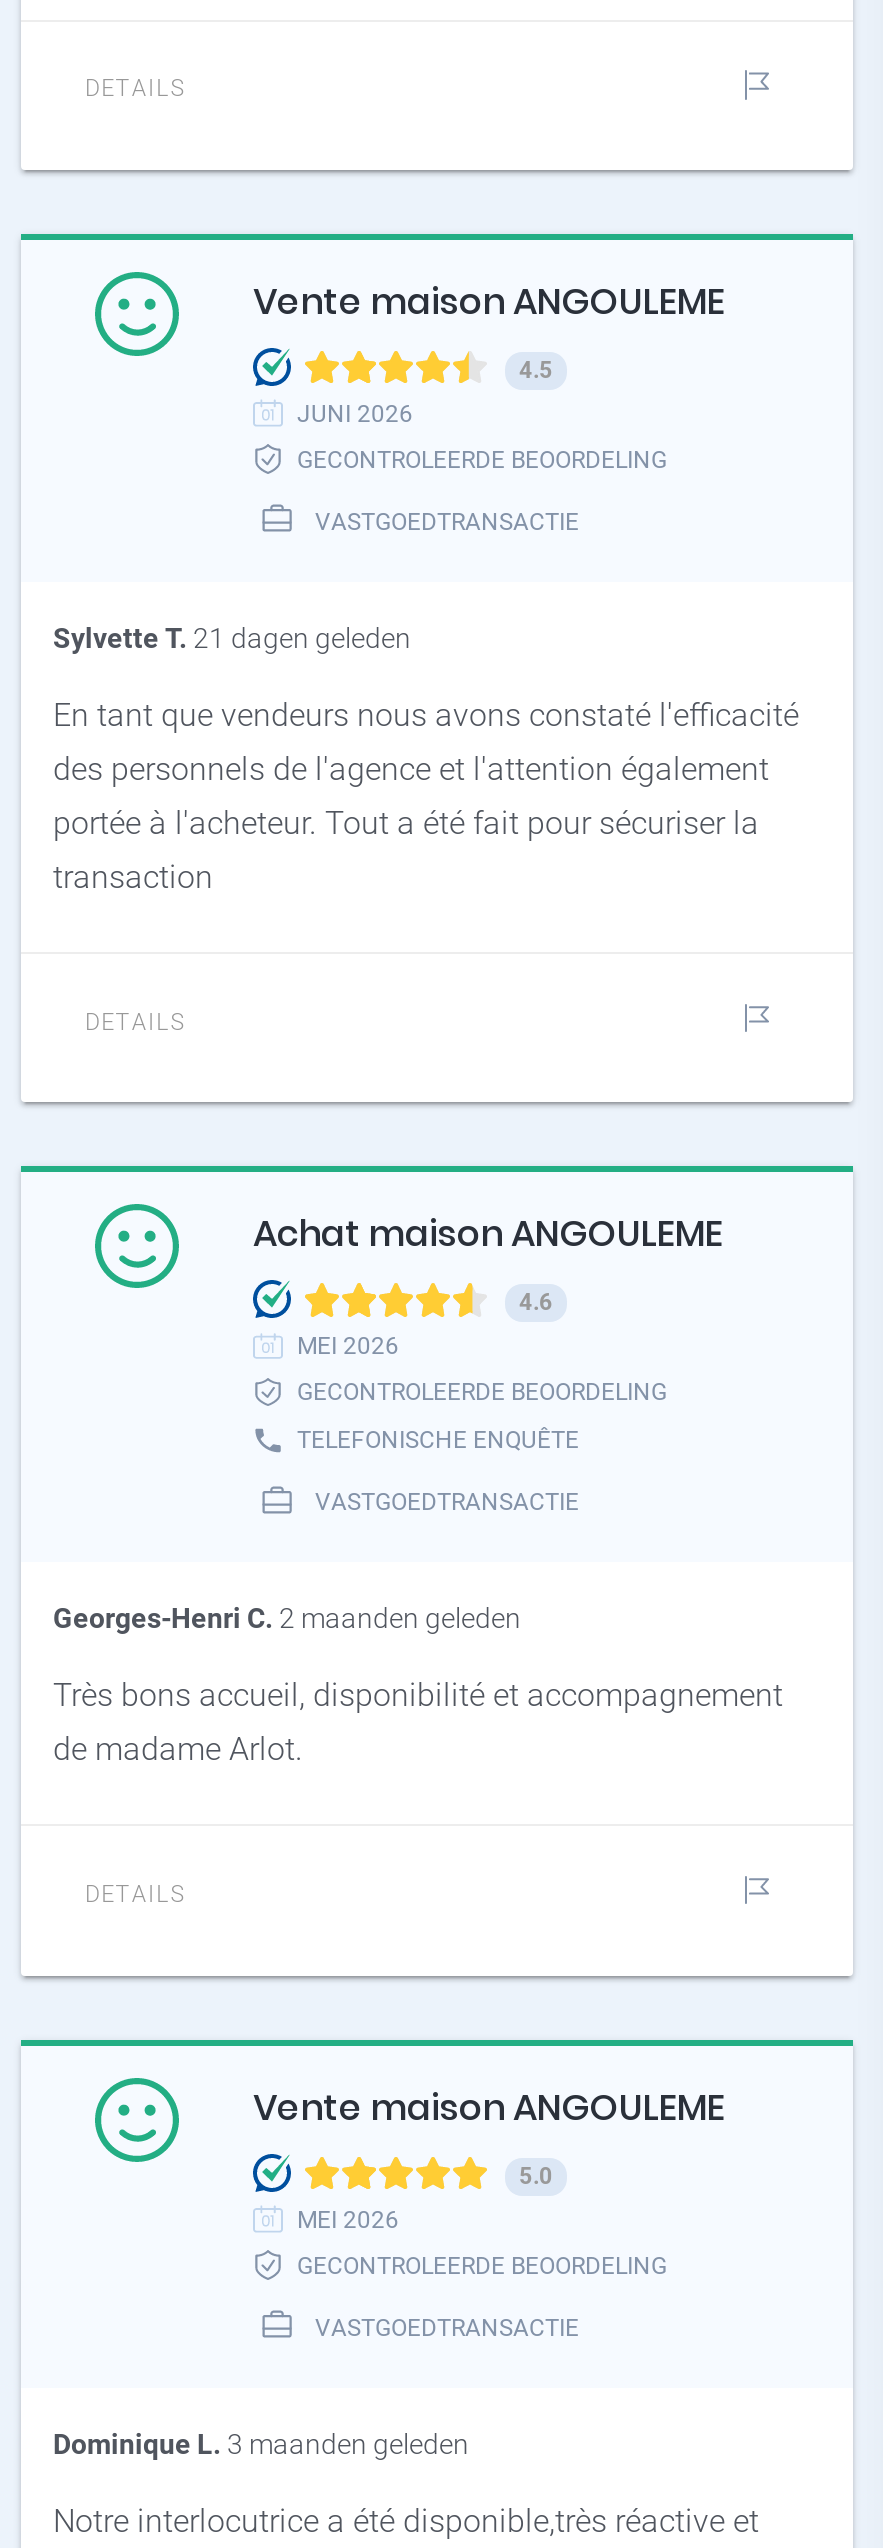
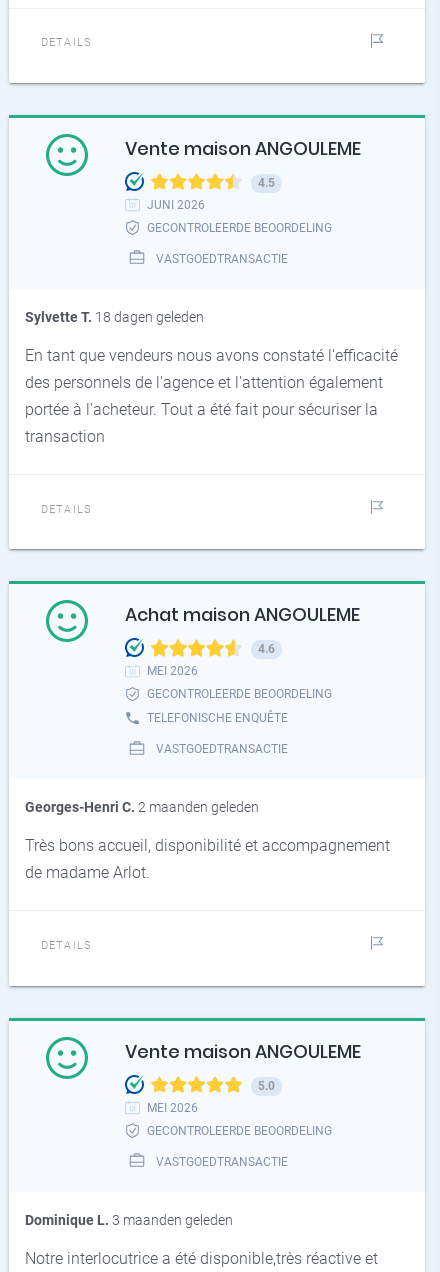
[53,622,411,654] Sylvette T. 21 dagen geleden -> [25,309,204,325] Sylvette T. 18 dagen geleden

